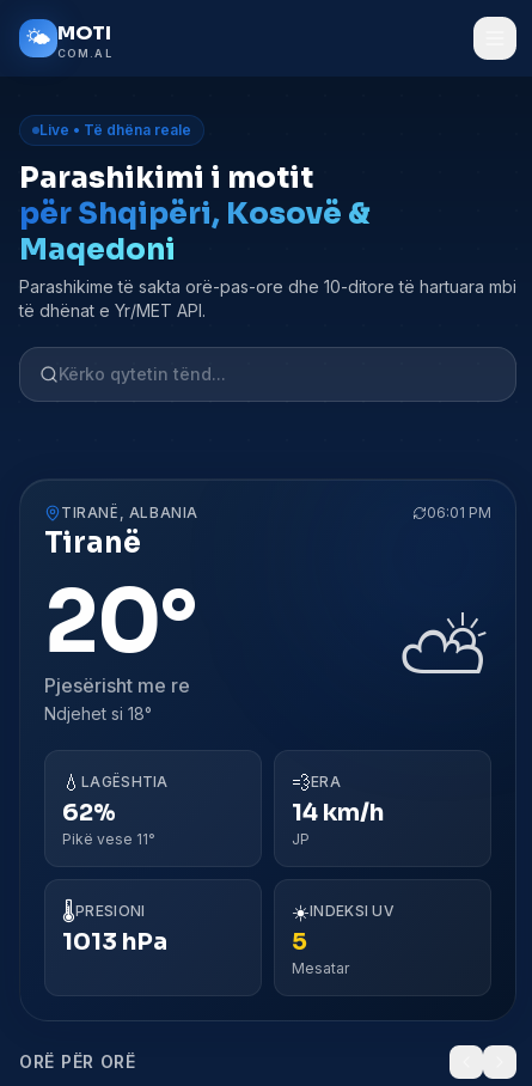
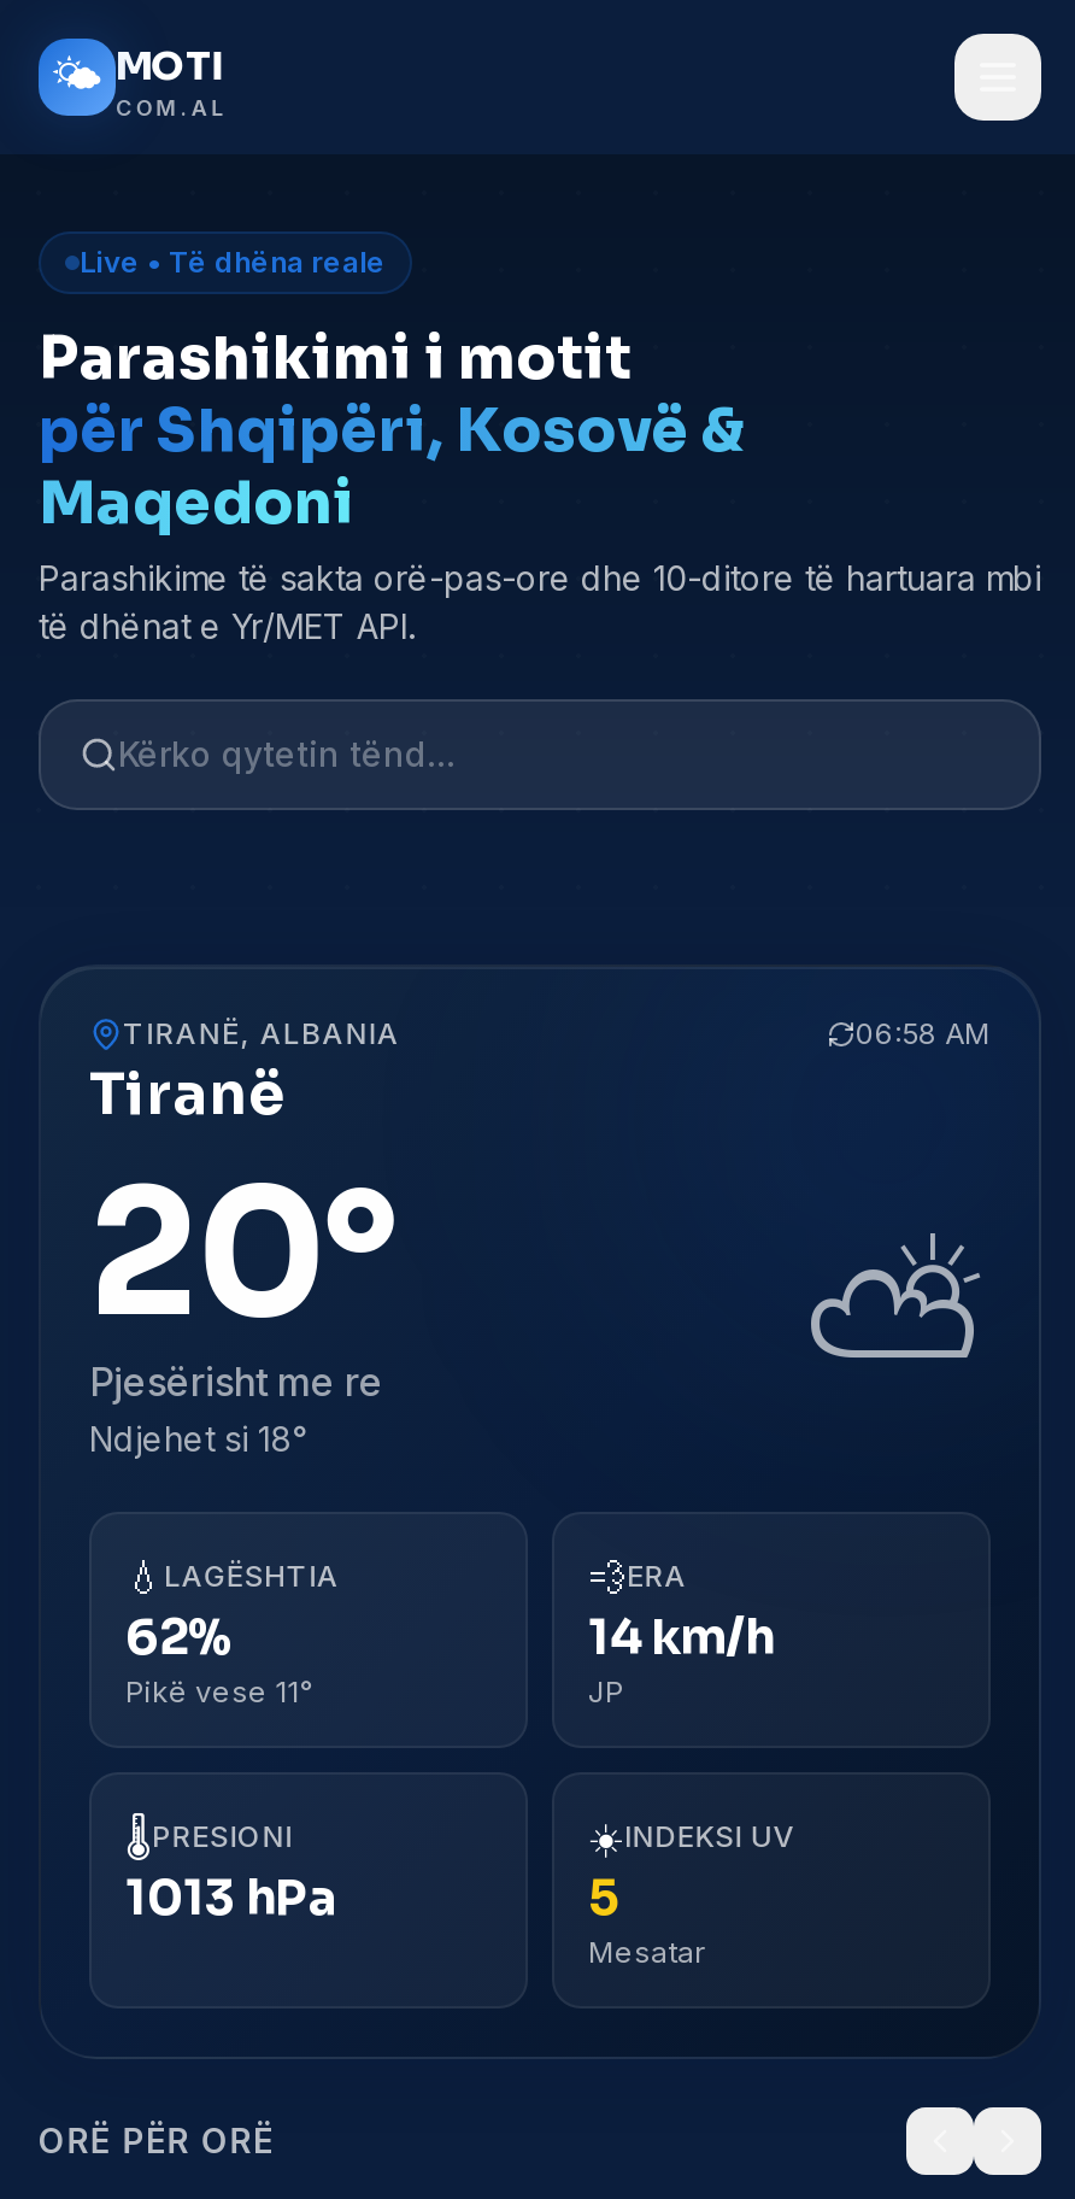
[427,504,491,521] 06:01 PM -> [856,1015,991,1051] 06:58 AM

